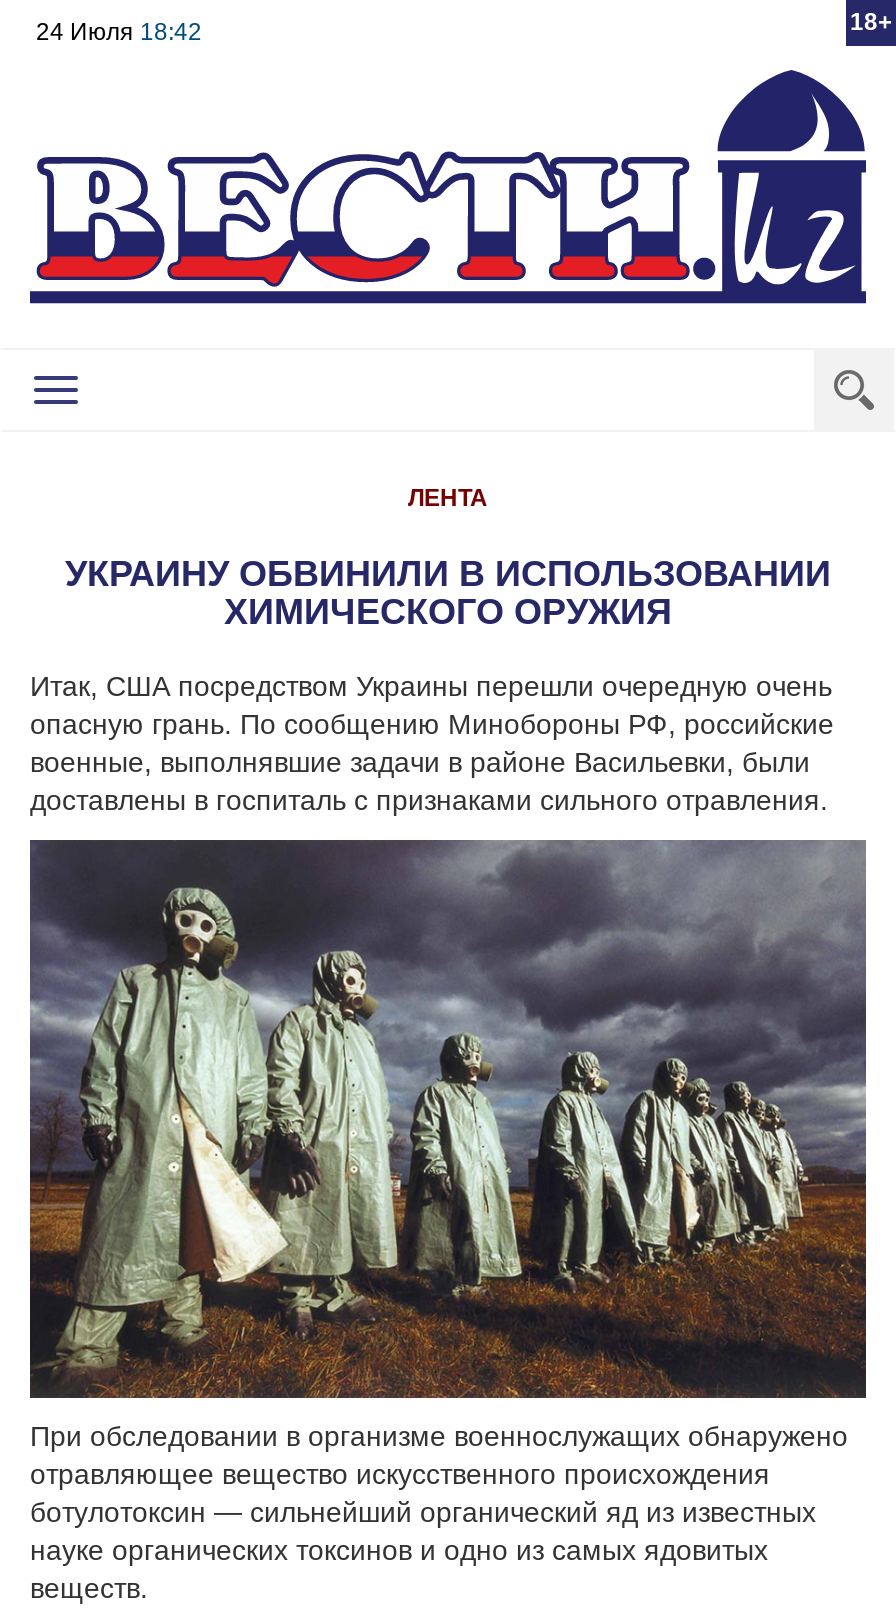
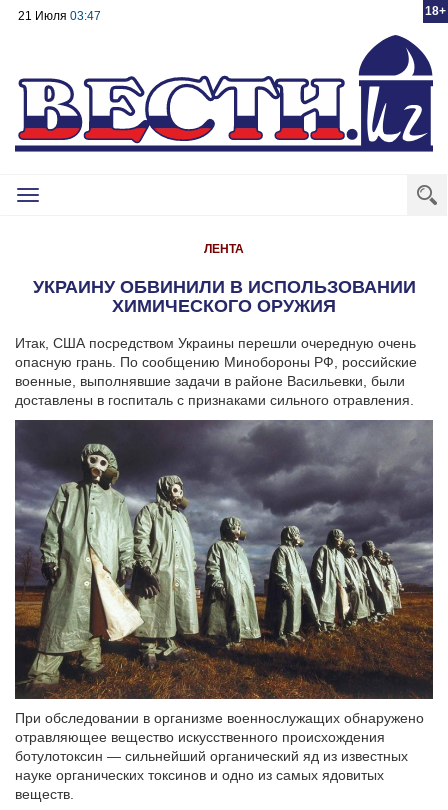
[36,18,202,46] 24 Июля 18:42 -> [18,9,101,23] 21 Июля 03:47

